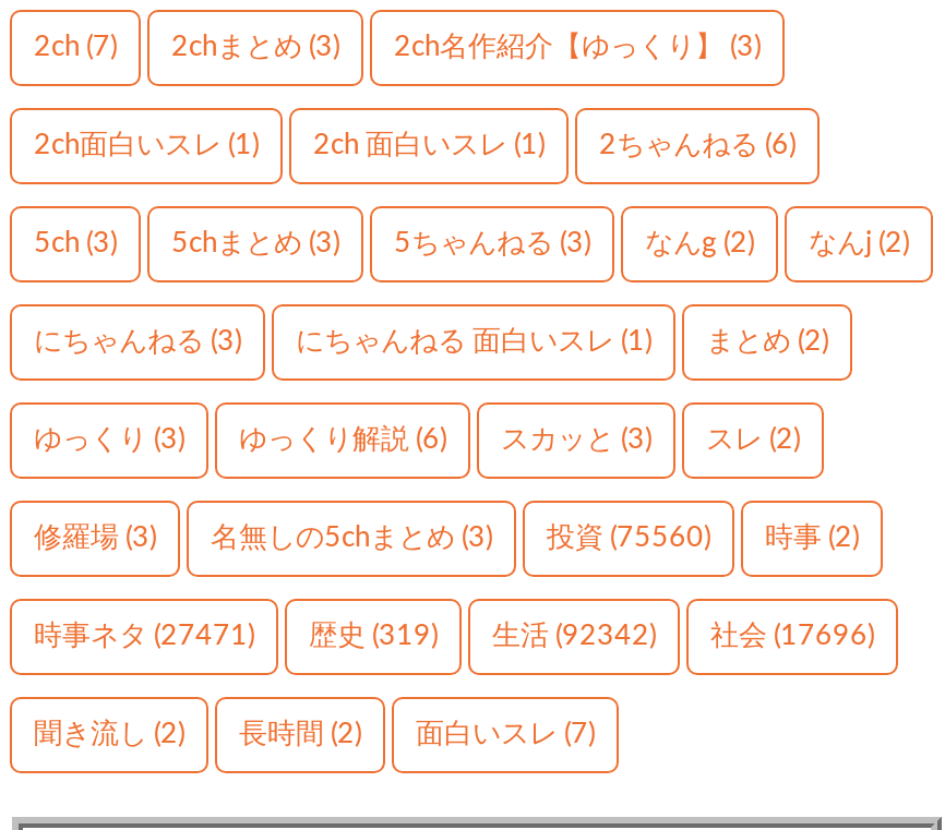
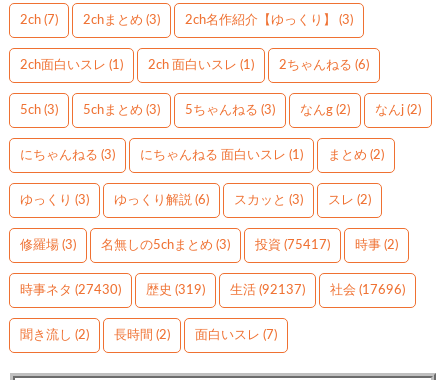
[547,525,710,553] 投資(75560) -> [255,239,330,252] 投資(75417)
[34,623,254,651] 時事ネタ(27471) -> [20,284,121,297] 時事ネタ(27430)
[492,623,656,651] 生活(92342) -> [230,284,305,297] 生活(92137)

